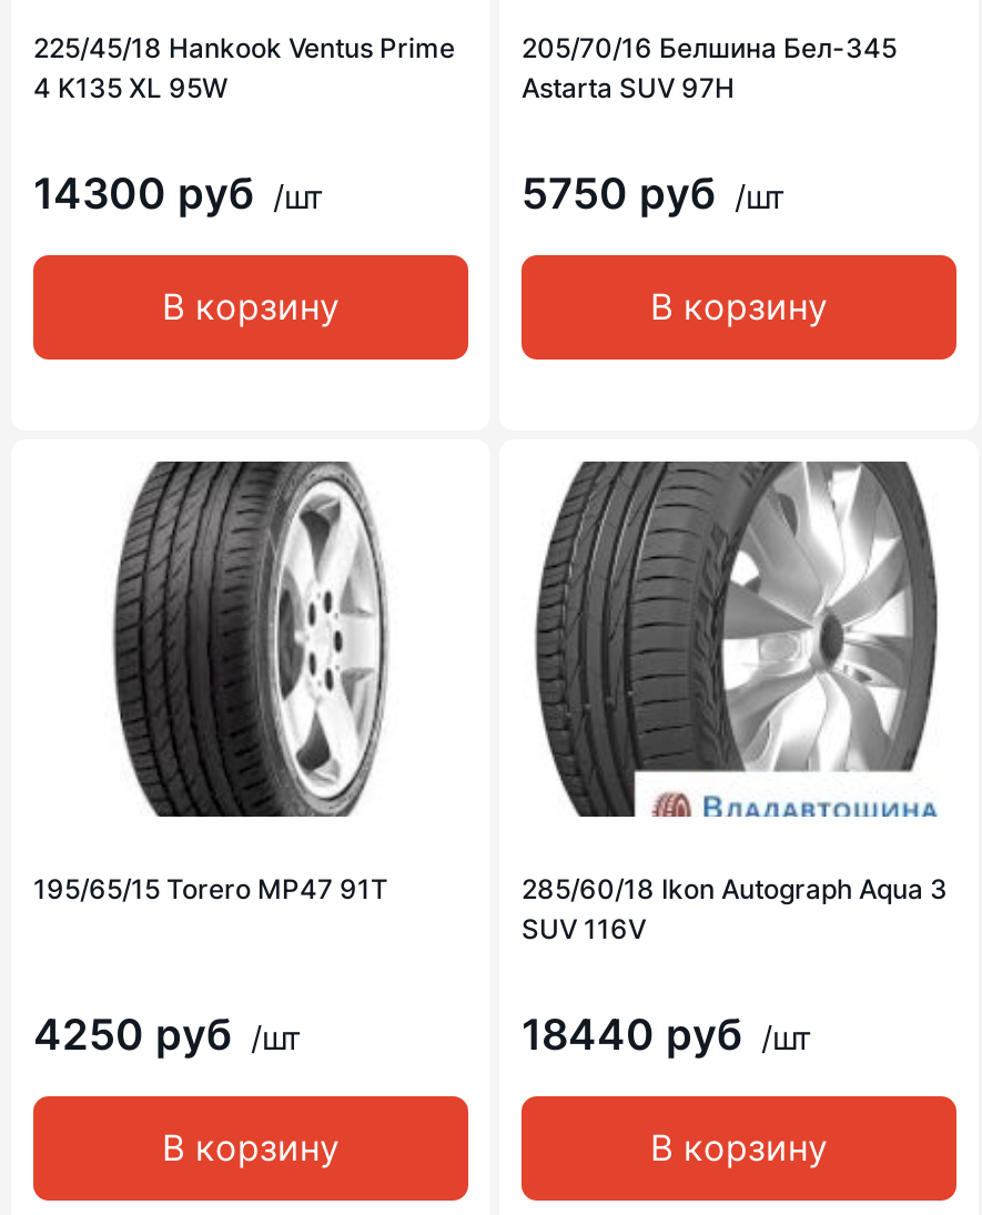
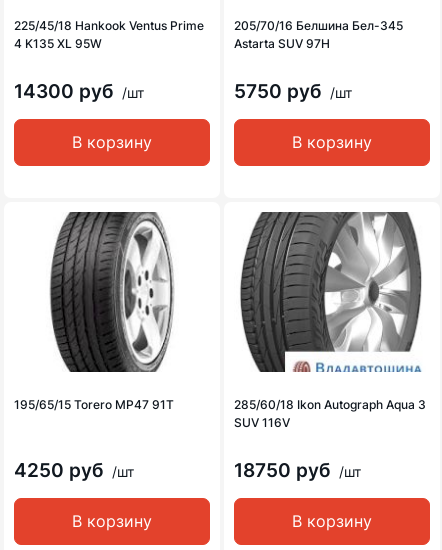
[522,1010,810,1061] 18440 руб /шт -> [234,459,361,482] 18750 руб /шт

